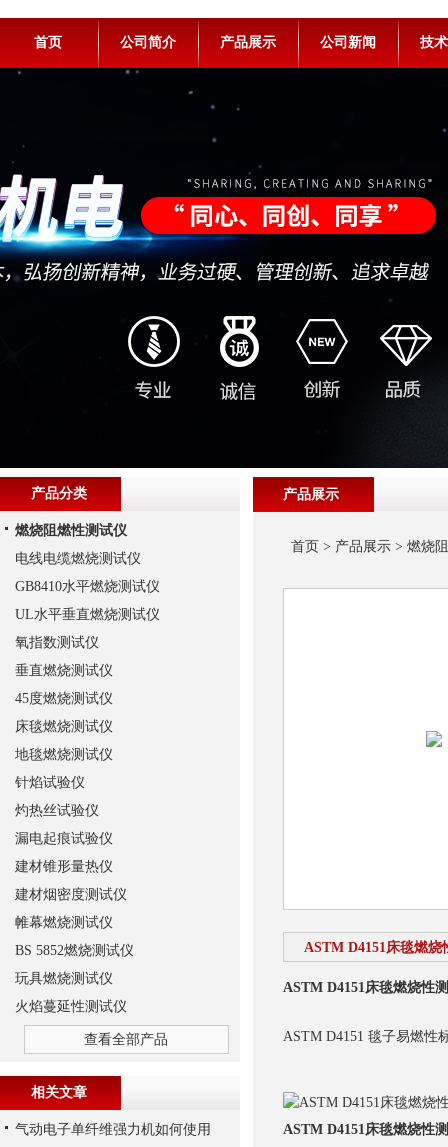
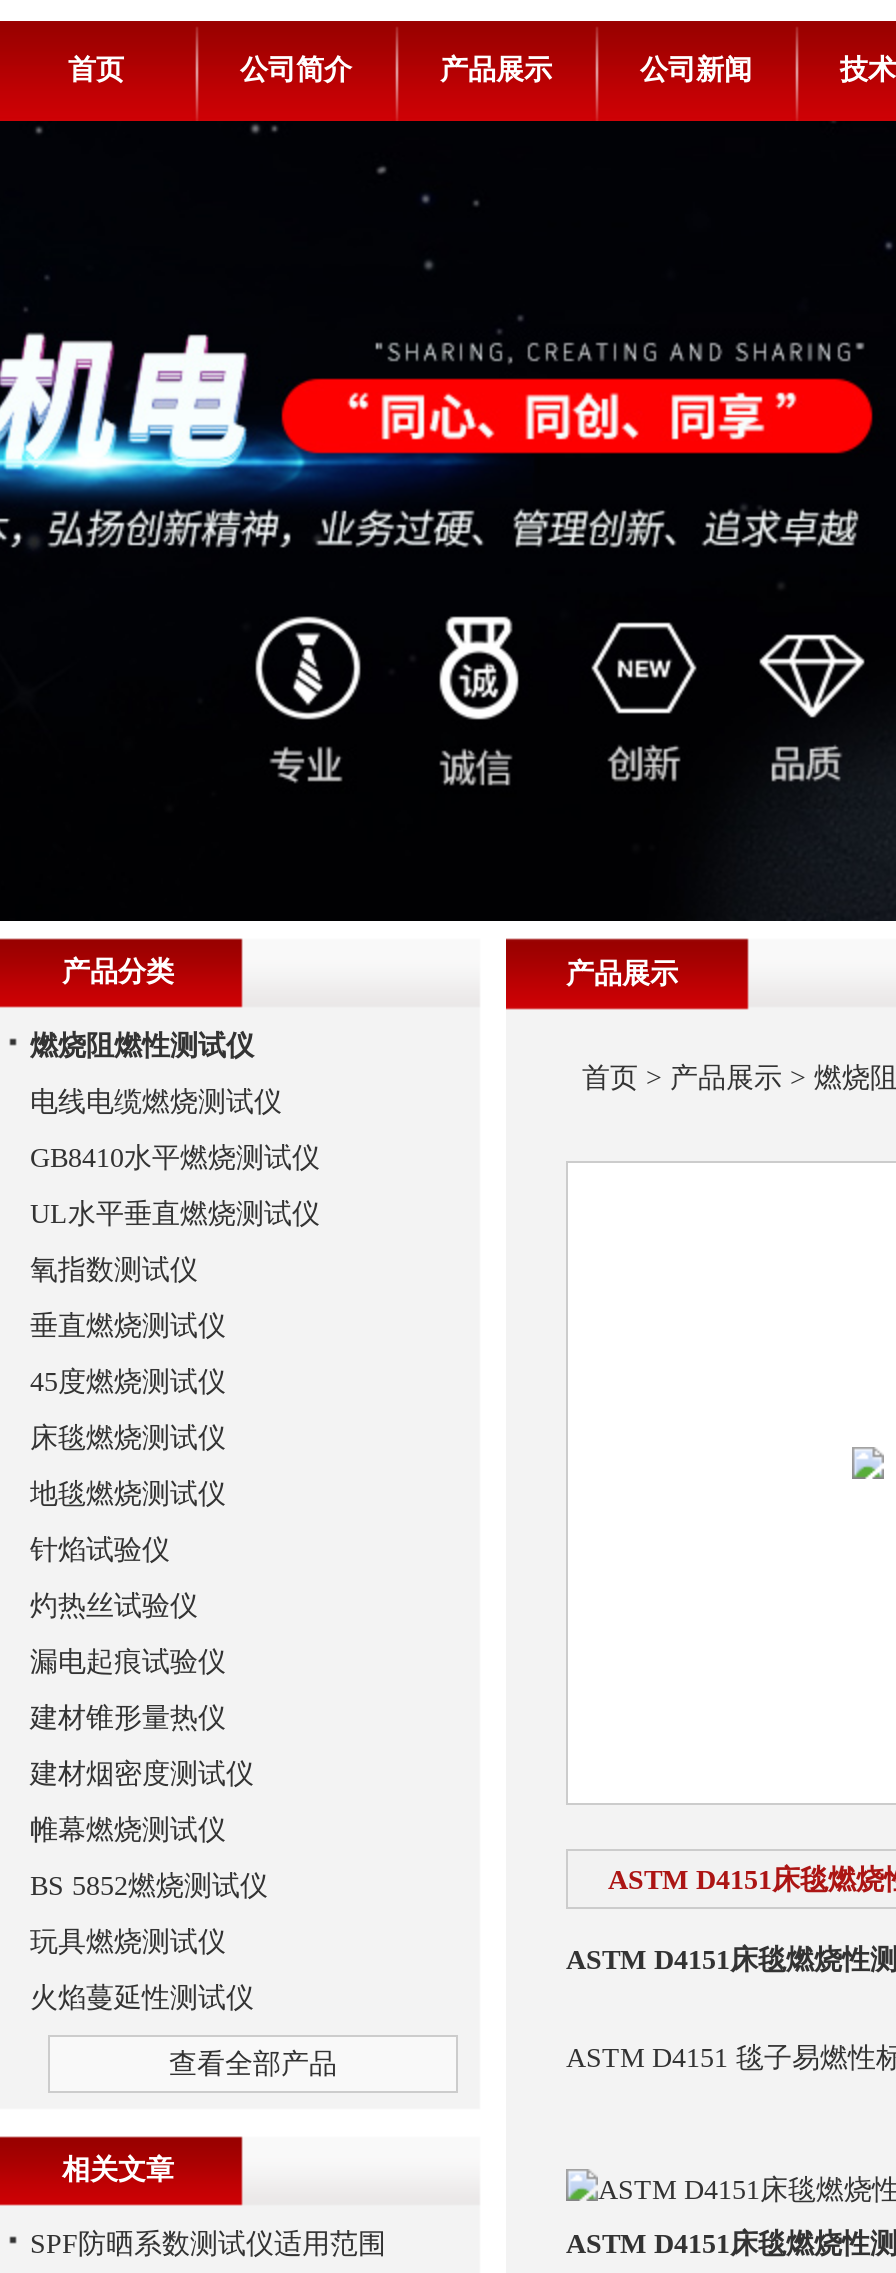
[15,1122,211,1137] 气动电子单纤维强力机如何使用 -> [30,2229,386,2259] SPF防晒系数测试仪适用范围

